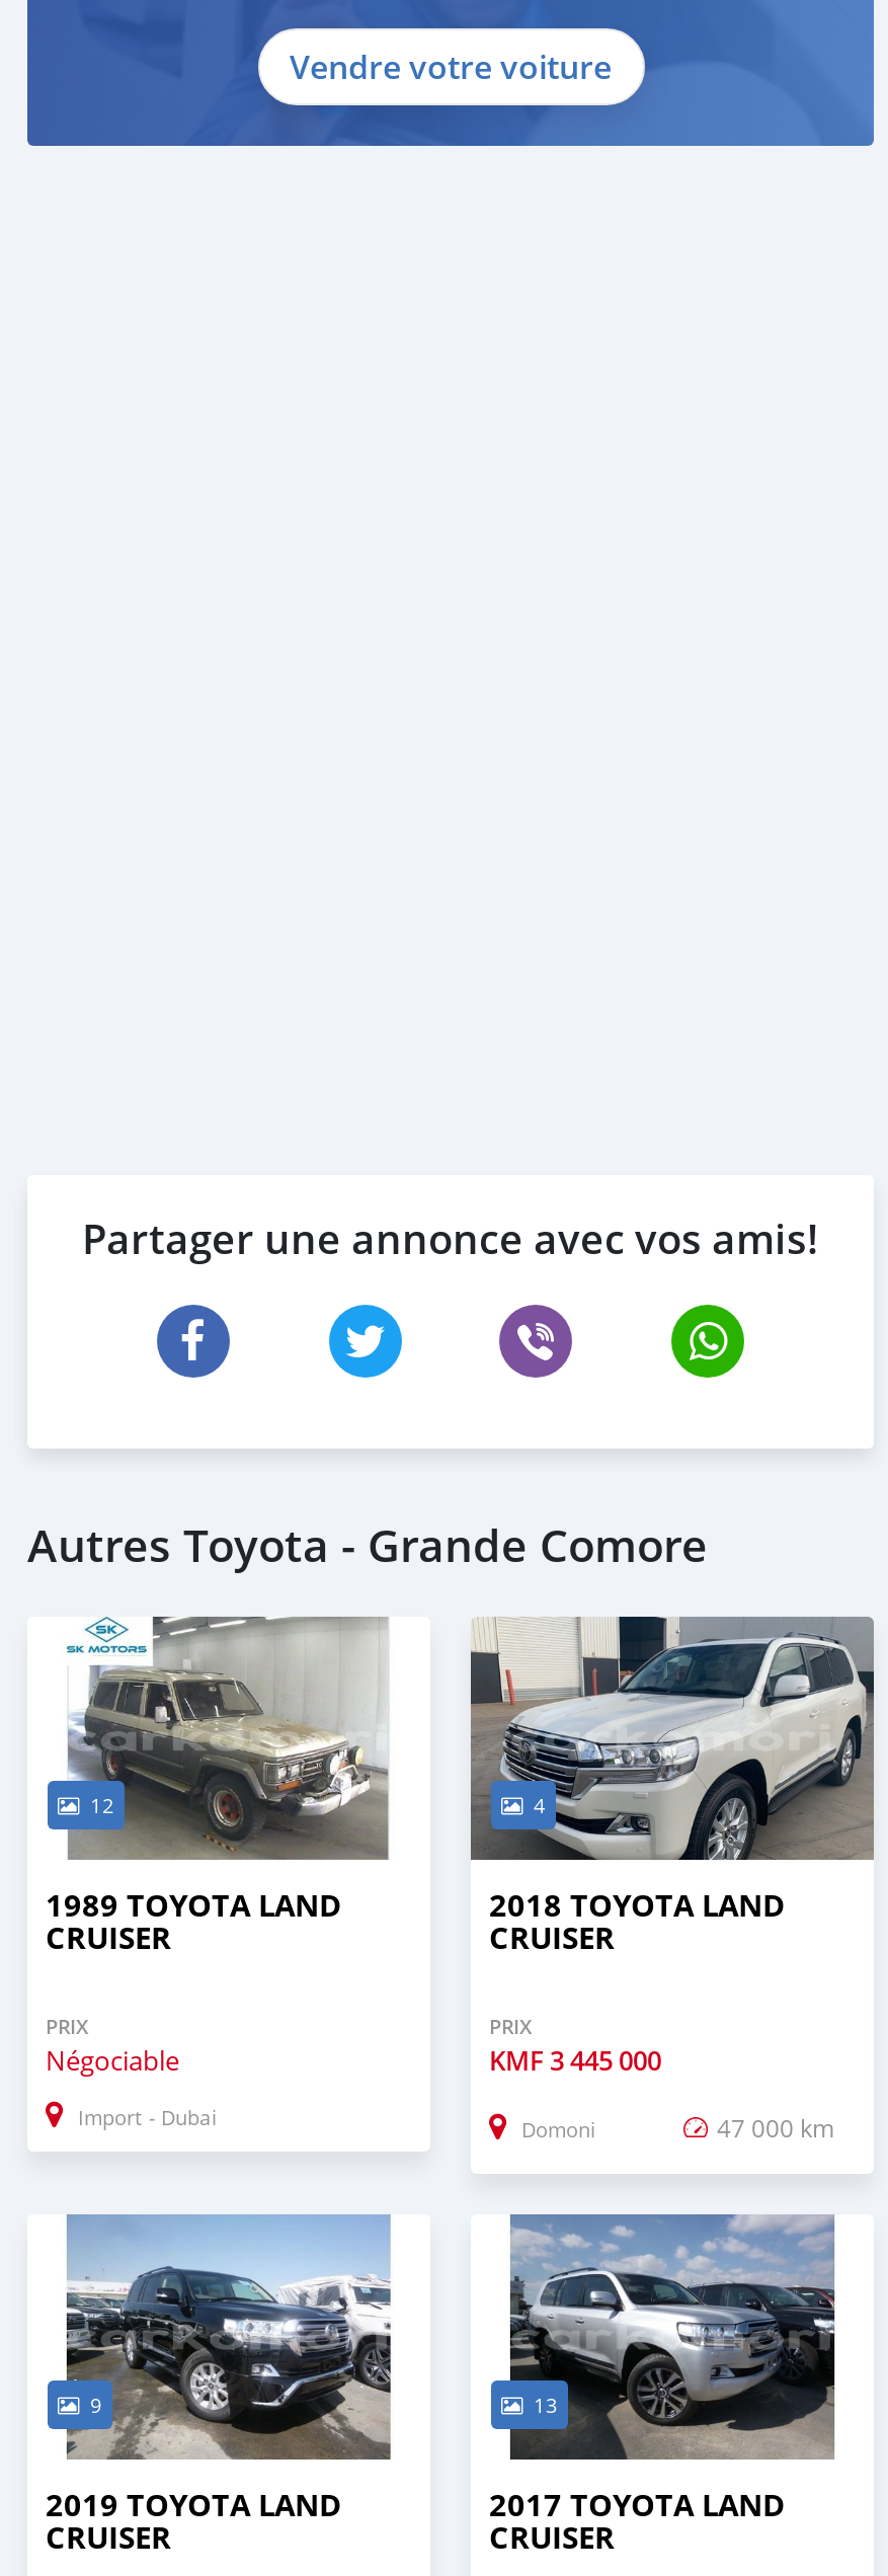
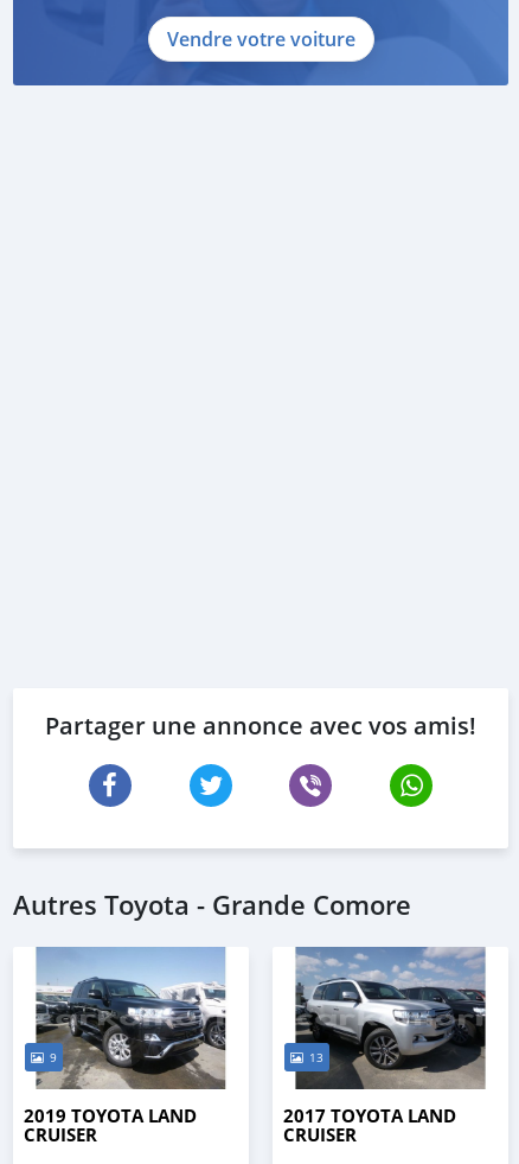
[46,1615,390,2132] [image] | 12 | 1989 TOYOTA LAND | CRUISER | PRIX | Négociable | Import - Dubai -> none
[469,1615,876,2144] [image] | 4 | 2018 TOYOTA LAND | CRUISER | PRIX | KMF 3 445 000 | Domoni | 47 000 km -> none

